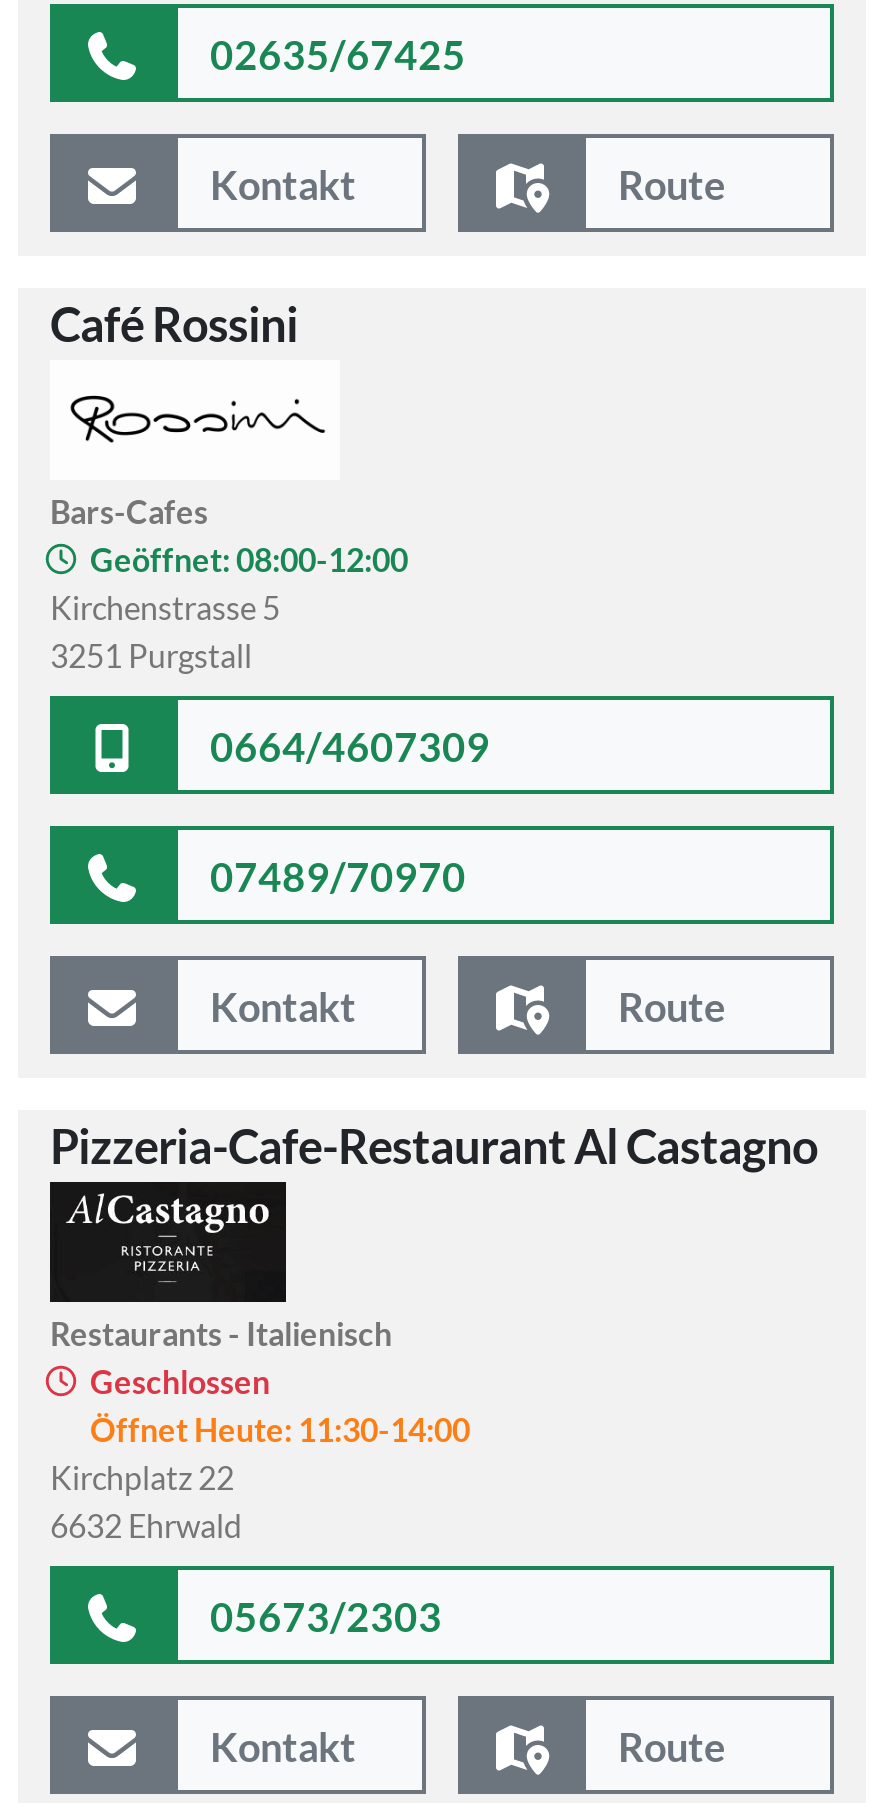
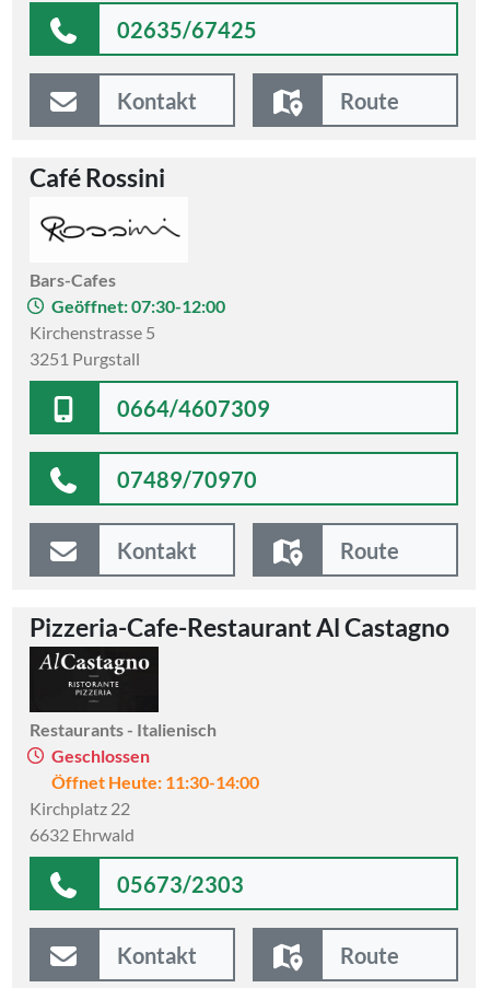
[90,540,408,578] Geöffnet: 08:00-12:00 -> [51,296,225,316] Geöffnet: 07:30-12:00

